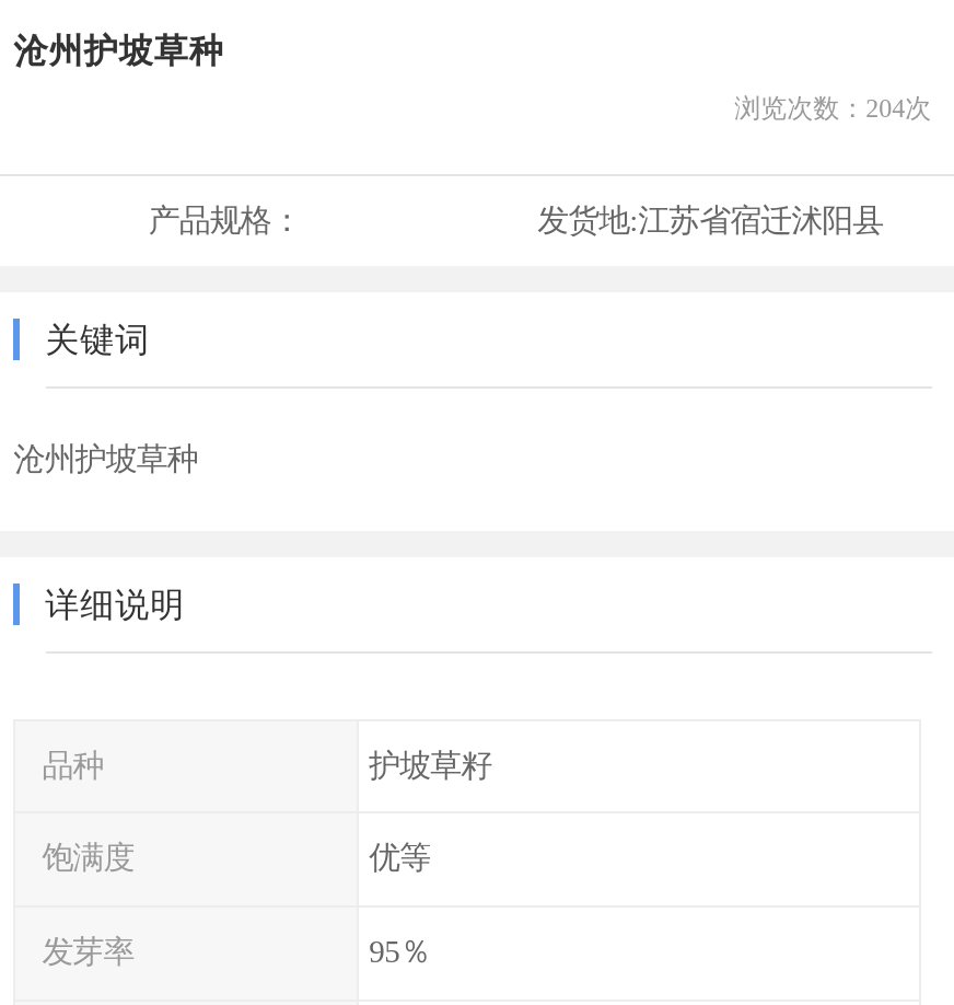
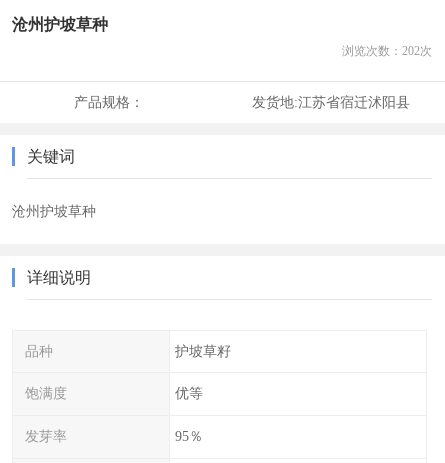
[735,92,931,123] 浏览次数：204次 -> [342,44,432,58] 浏览次数：202次

